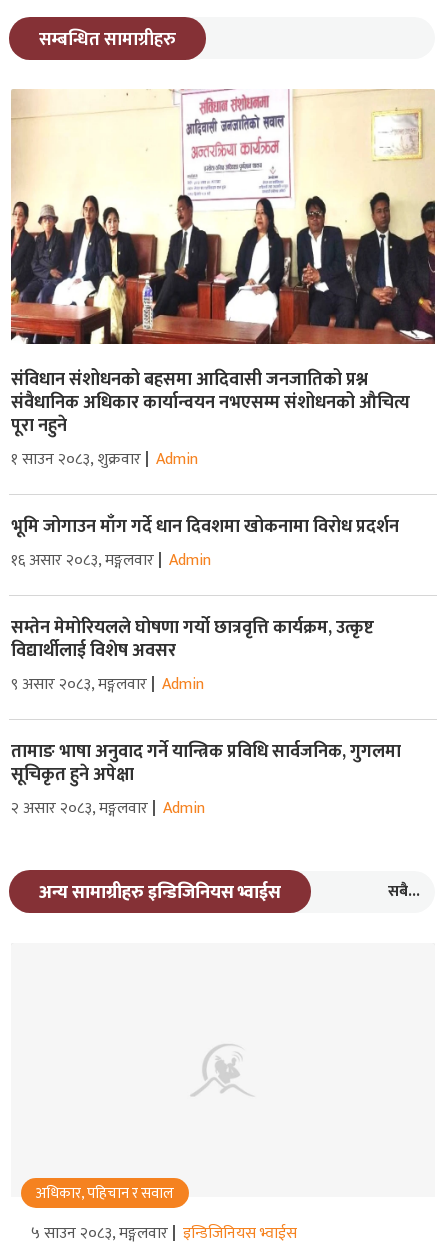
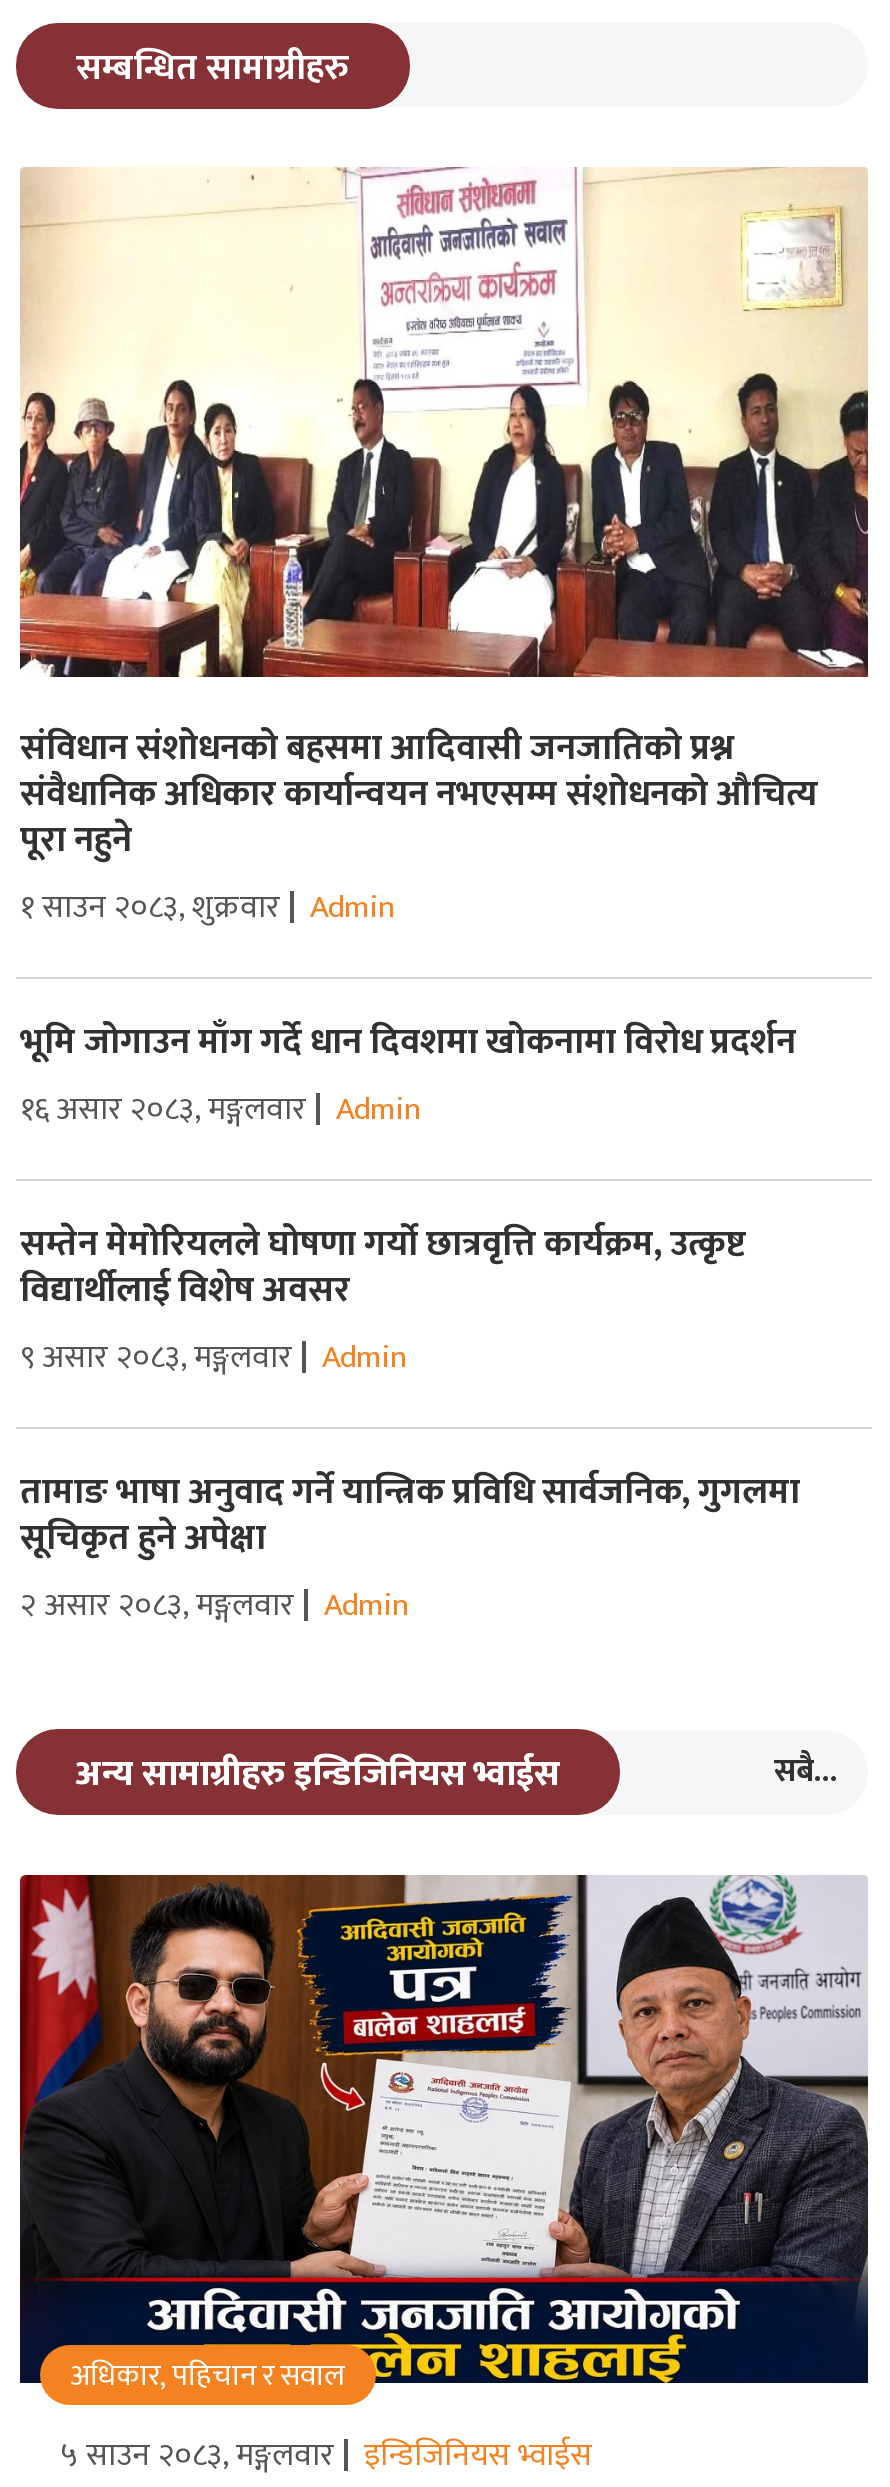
none -> [18,1873,870,2385] [image]

